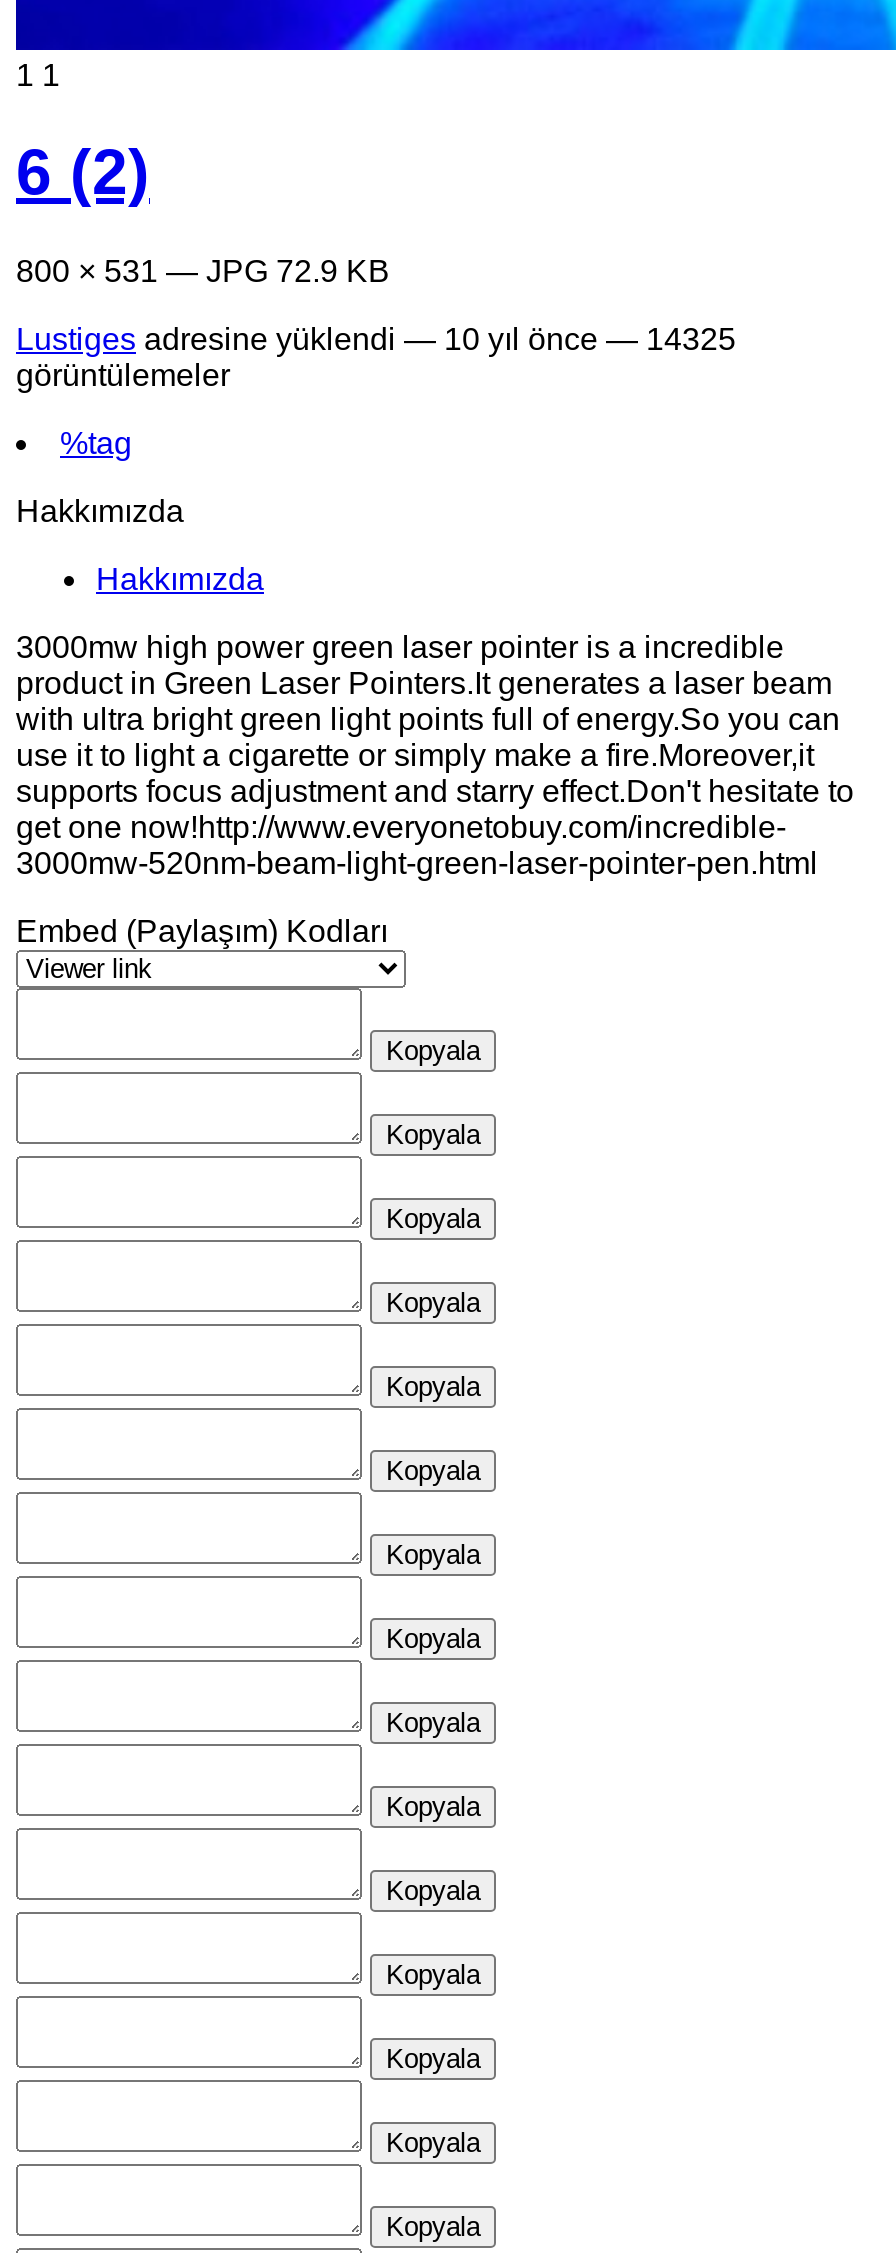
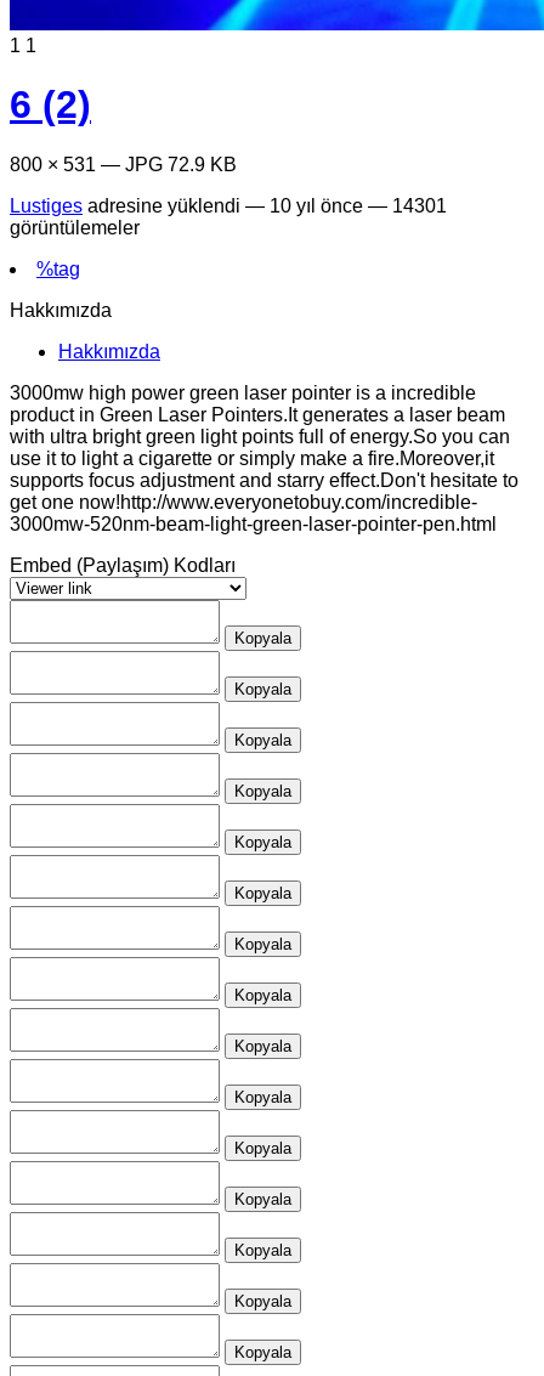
[16,322,736,356] Lustiges adresine yüklendi — 10 yıl önce — 14325 -> [10,195,447,216] Lustiges adresine yüklendi — 10 yıl önce — 14301

